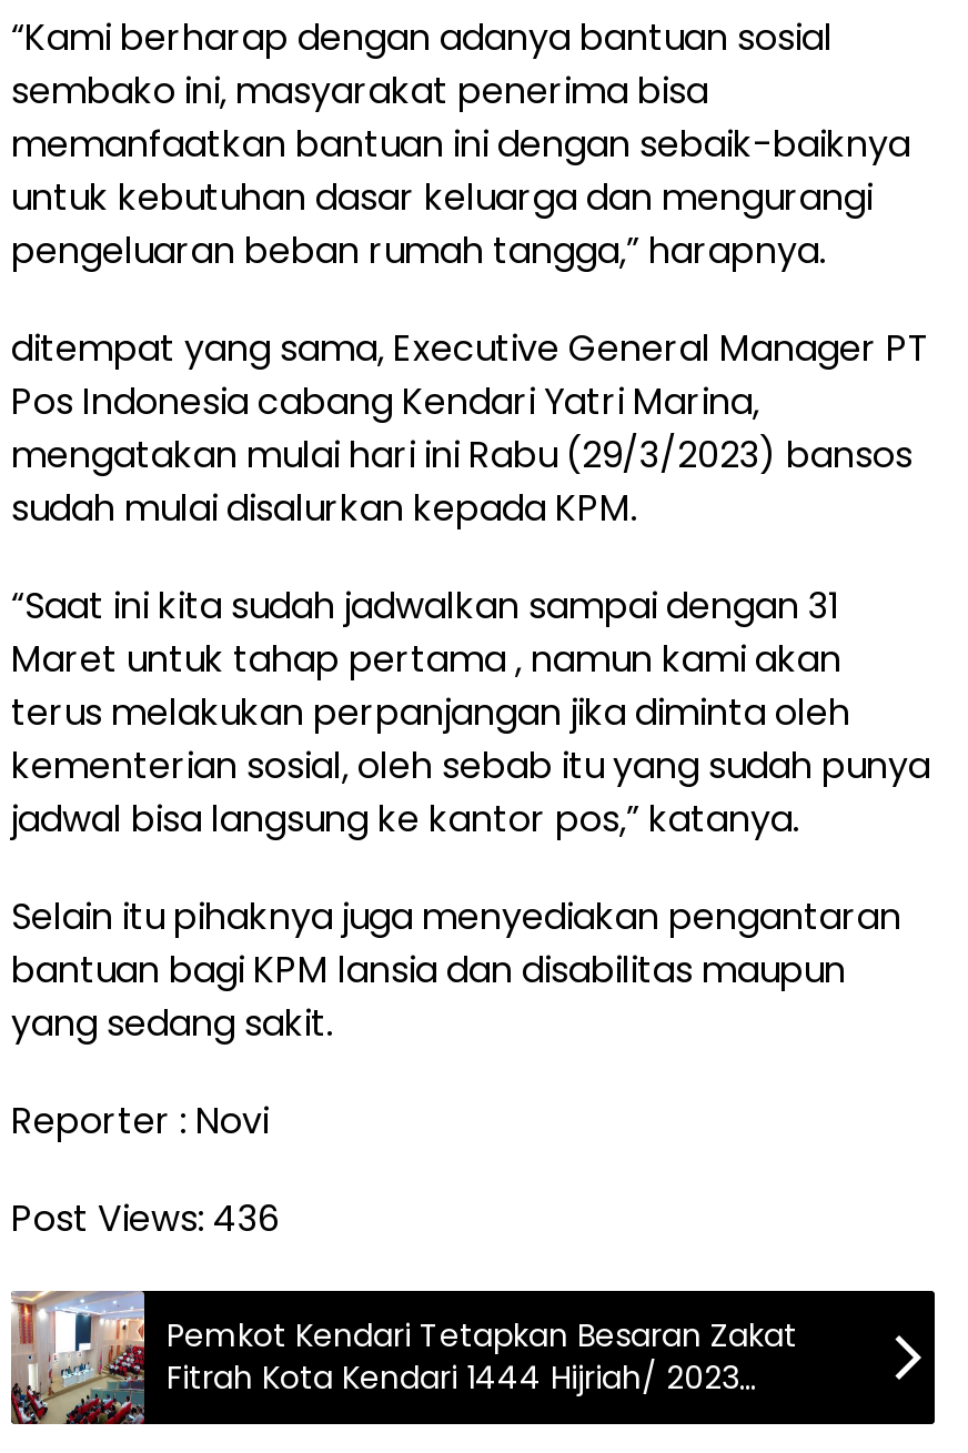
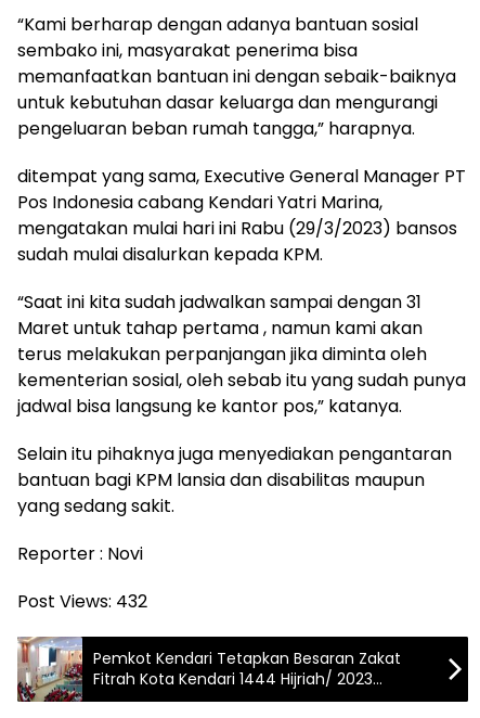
[11,1194,280,1245] Post Views: 436 -> [17,589,147,614] Post Views: 432

